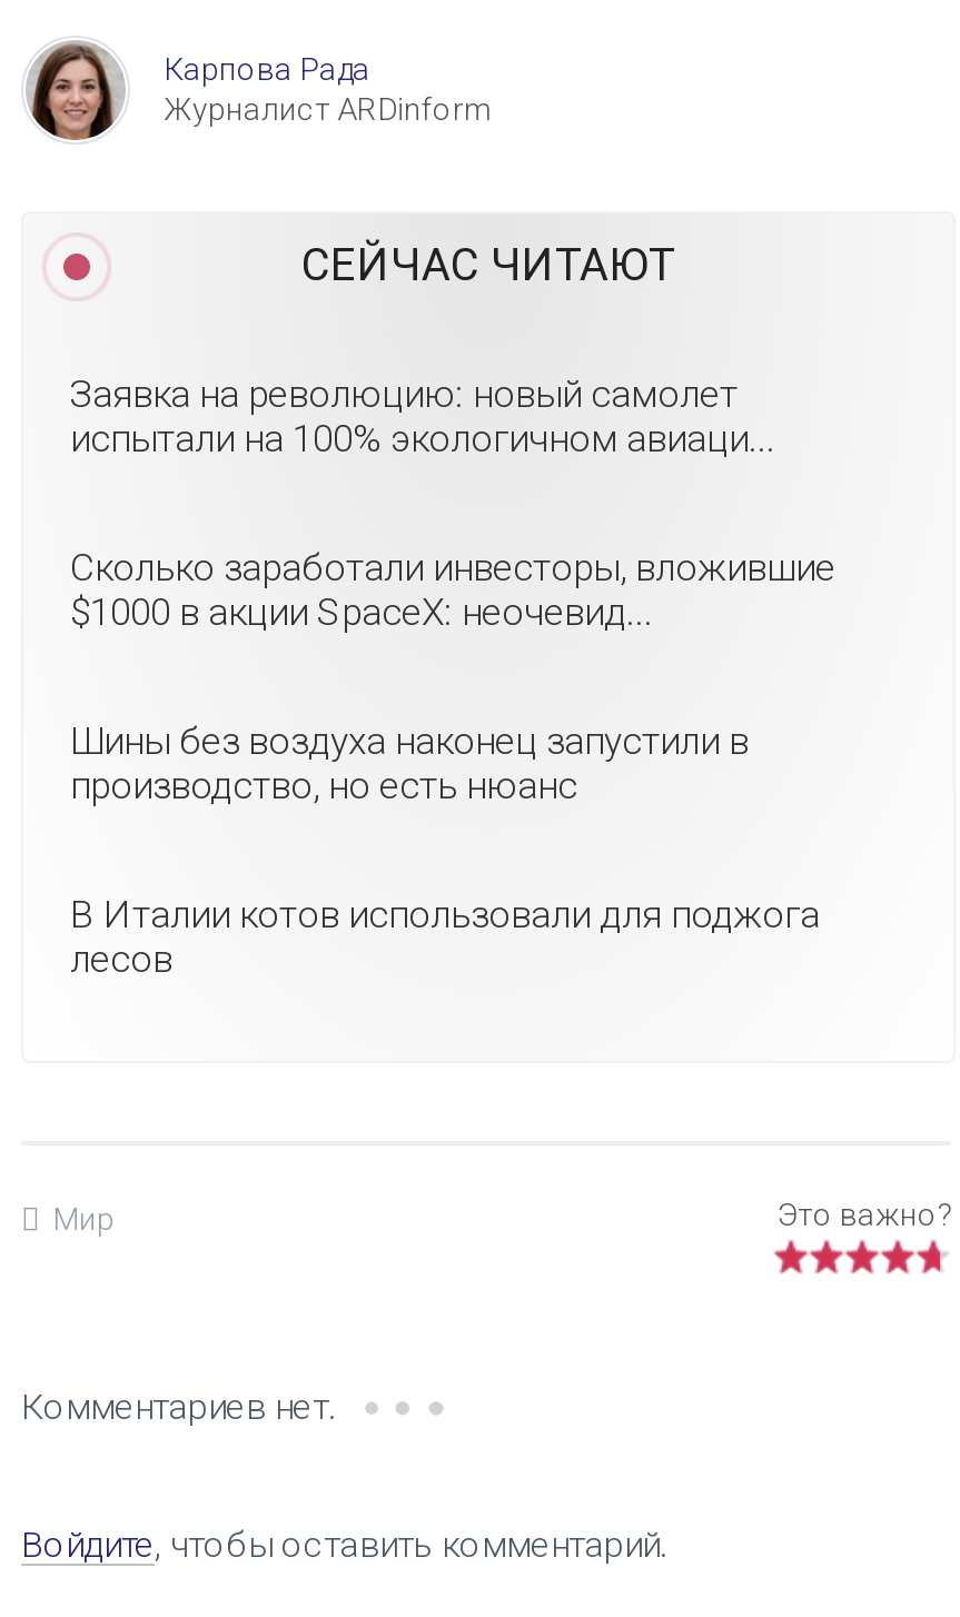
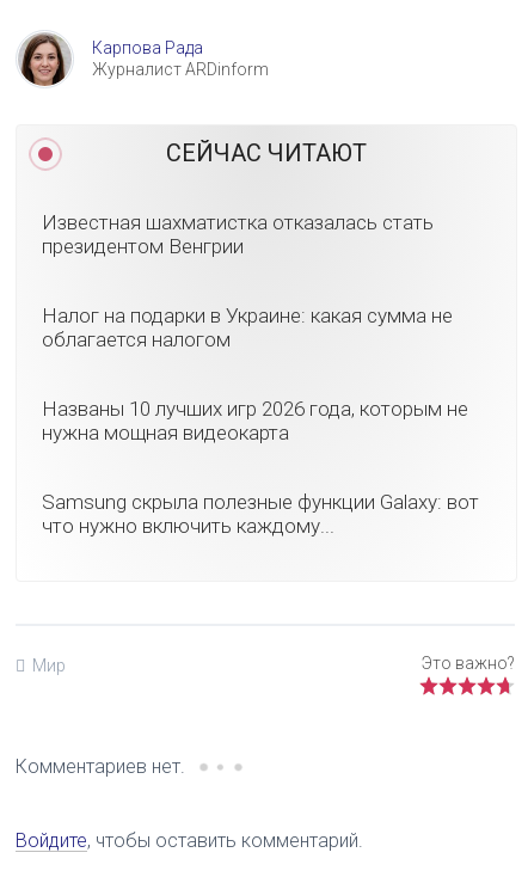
[70,371,775,460] Заявка на революцию: новый самолет | испытали на 100% экологичном авиаци... -> [42,210,434,258] Известная шахматистка отказалась стать | президентом Венгрии
[70,544,835,633] Сколько заработали инвесторы, вложившие | $1000 в акции SpaceX: неочевид... -> [42,303,453,351] Налог на подарки в Украине: какая сумма не | облагается налогом
[70,718,749,807] Шины без воздуха наконец запустили в | производство, но есть нюанс -> [42,396,468,444] Названы 10 лучших игр 2026 года, которым не | нужна мощная видеокарта
[70,891,820,980] В Италии котов использовали для поджога | лесов -> [42,490,479,537] Samsung скрыла полезные функции Galaxy: вот | что нужно включить каждому...

